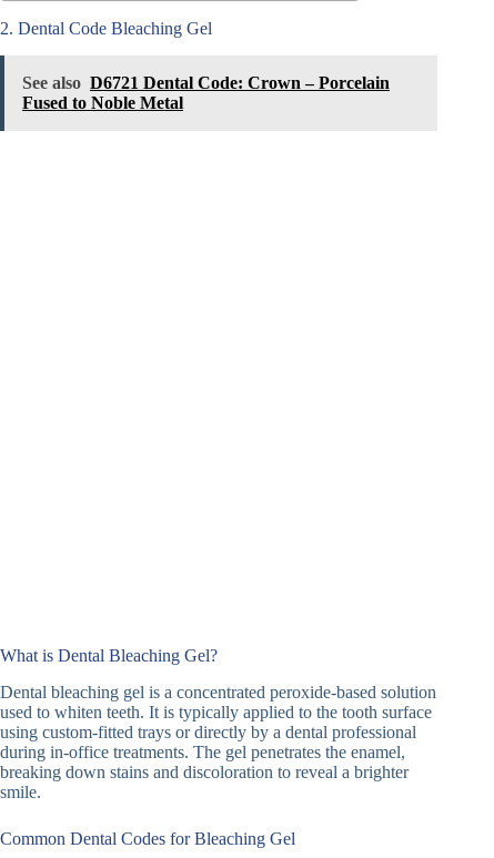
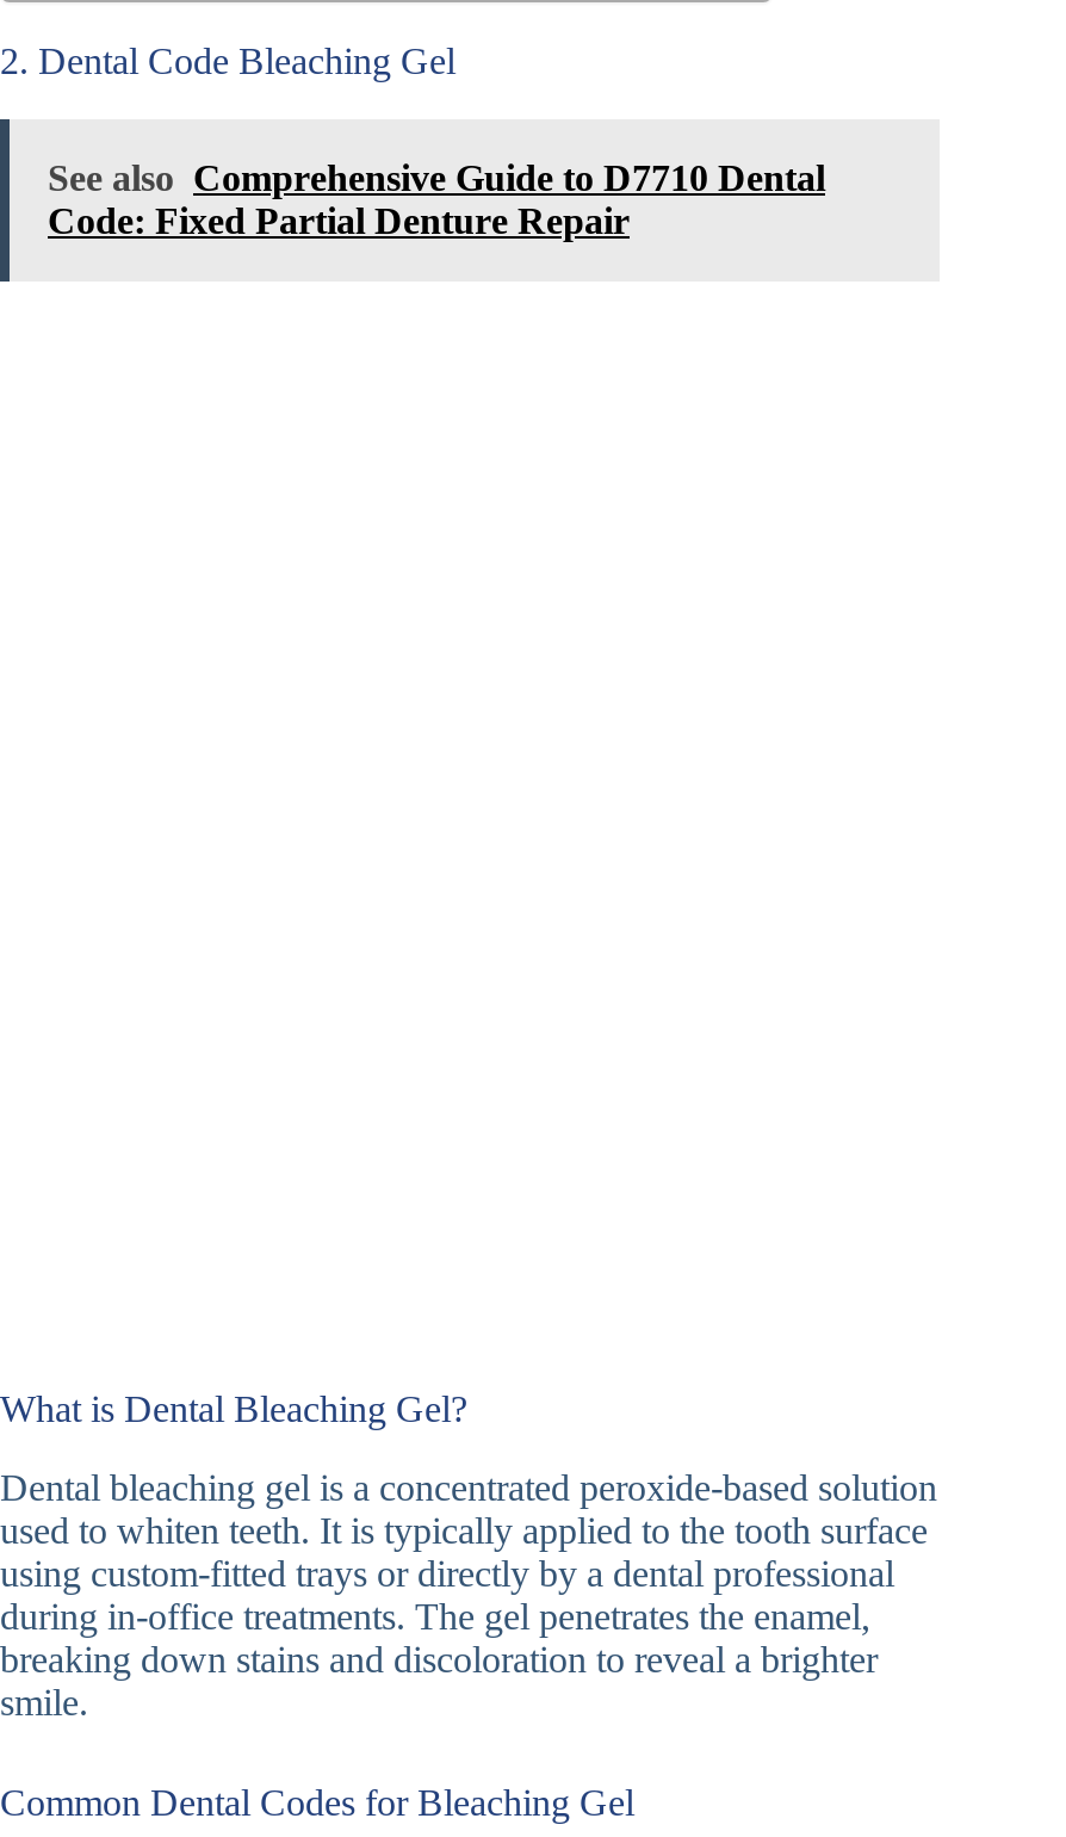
[22,73,390,112] See also D6721 Dental Code: Crown – Porcelain | Fused to Noble Metal -> [48,157,825,241] See also Comprehensive Guide to D7710 Dental | Code: Fixed Partial Denture Repair

